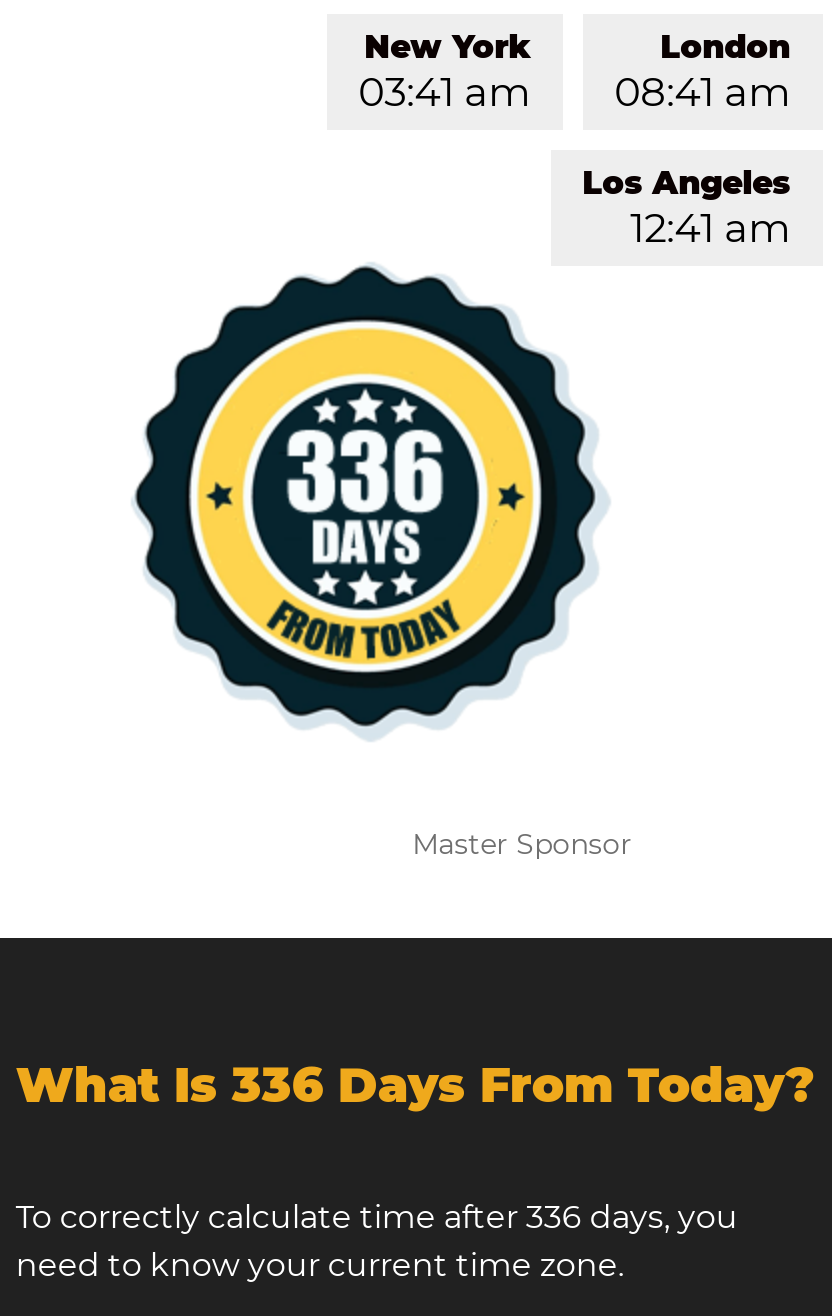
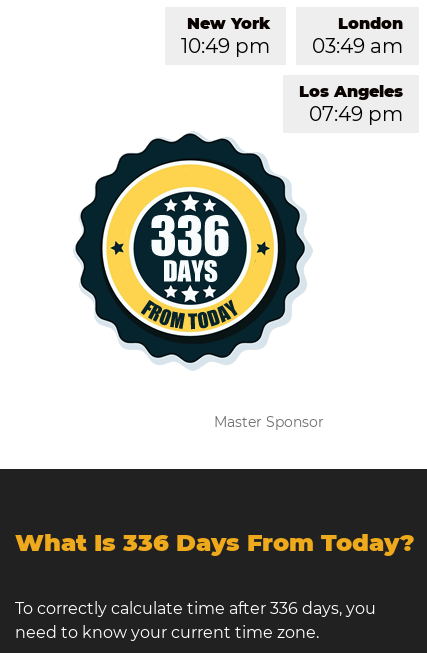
[358,68,530,116] 03:41 am -> [181,34,270,58] 10:49 pm
[614,68,790,116] 08:41 am -> [312,34,403,58] 03:49 am
[630,204,790,252] 12:41 am -> [309,102,403,126] 07:49 pm

